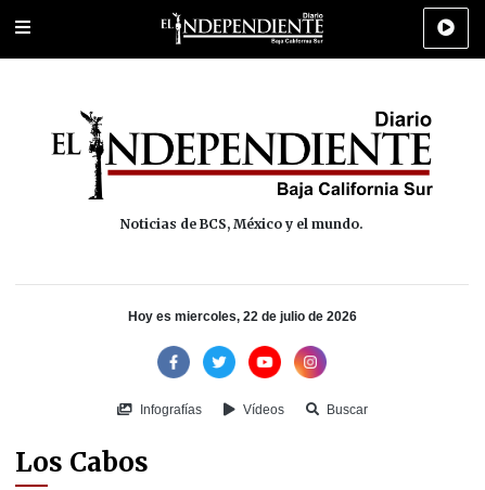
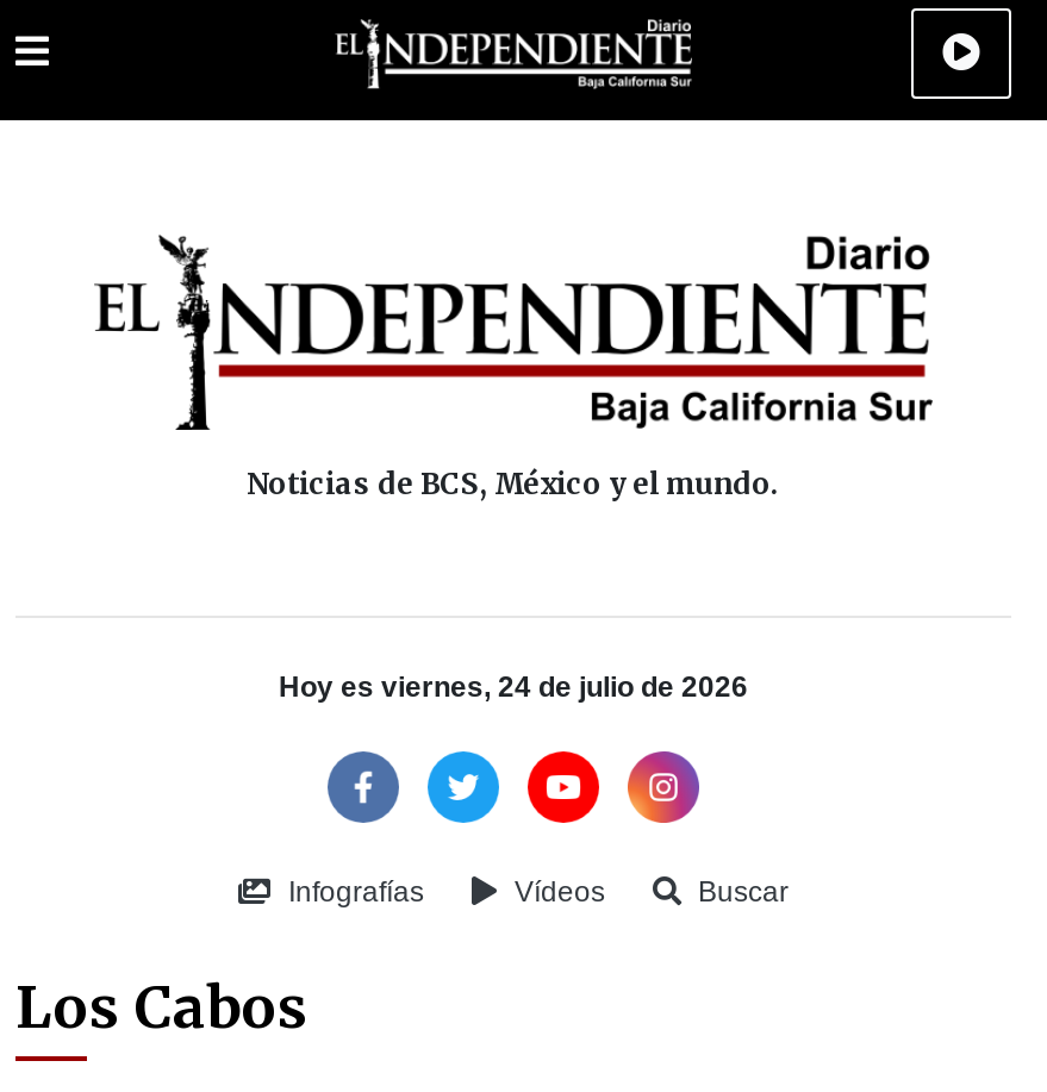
[127,309,356,324] Hoy es miercoles, 22 de julio de 2026 -> [279,670,748,704] Hoy es viernes, 24 de julio de 2026

